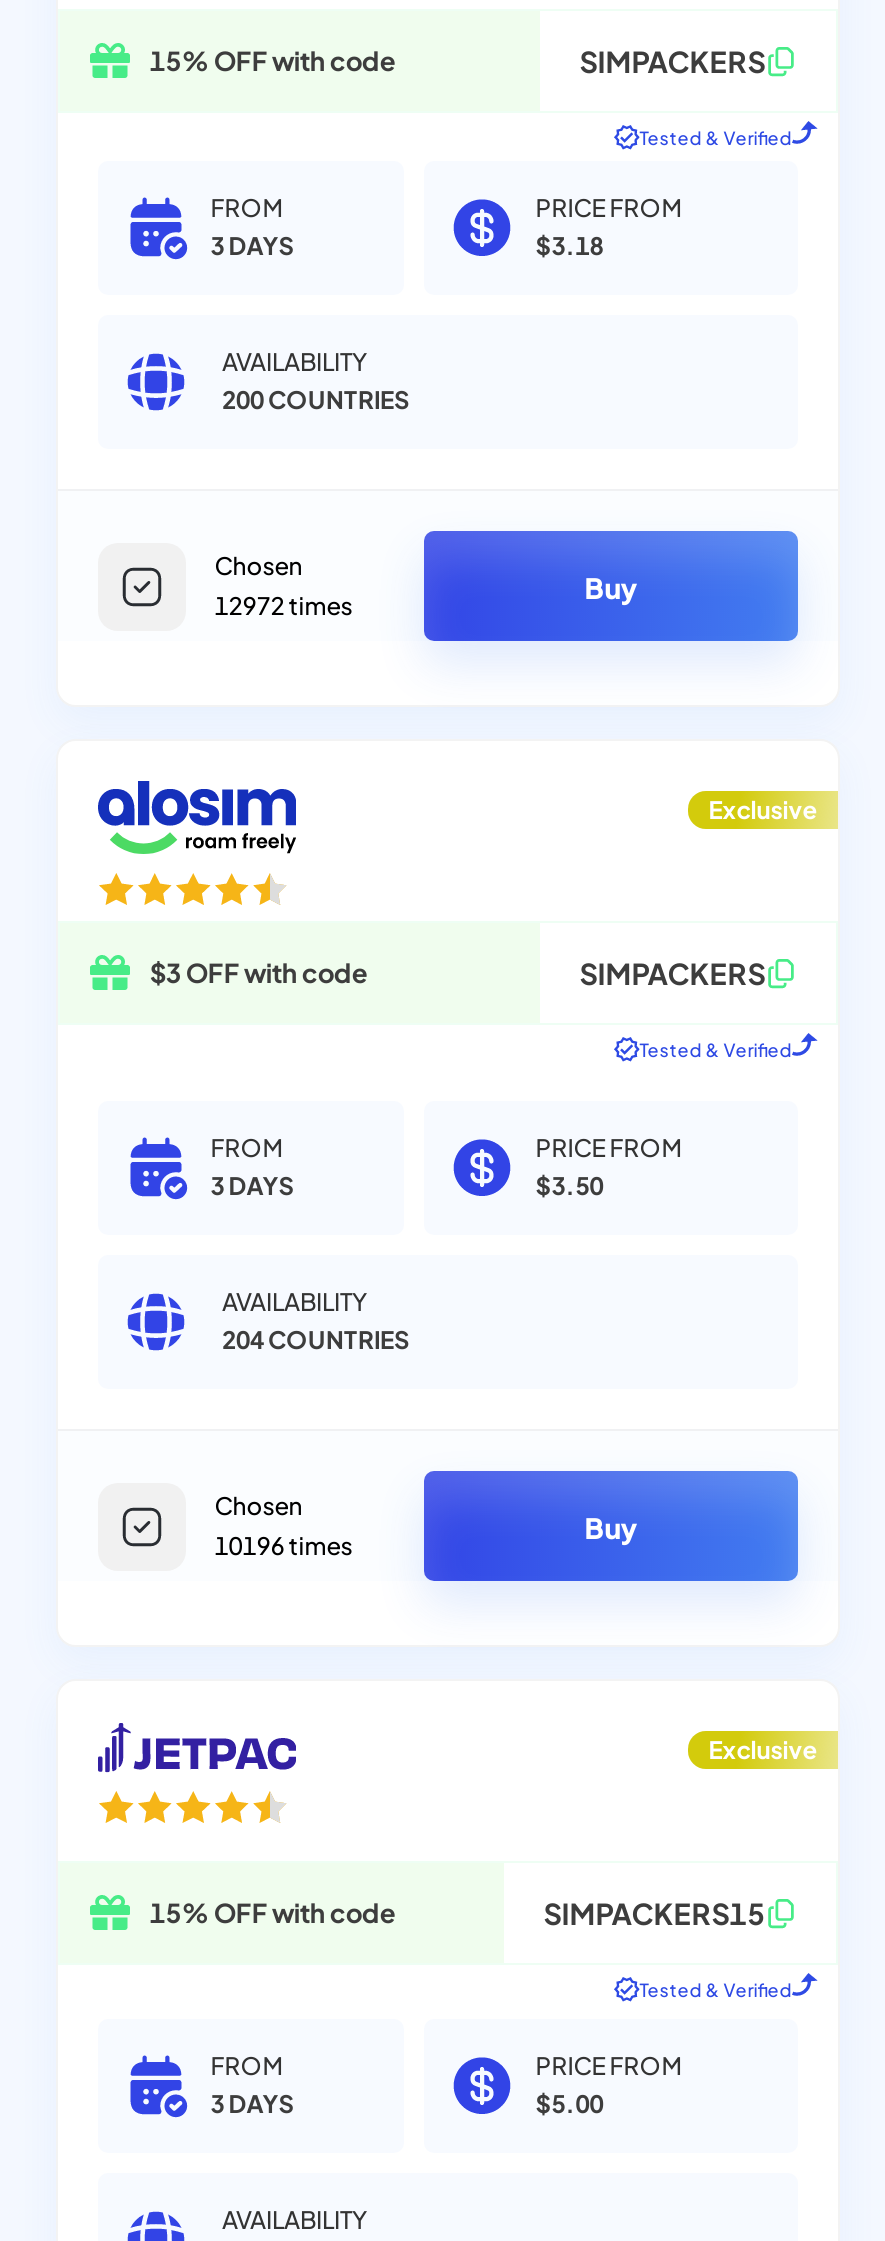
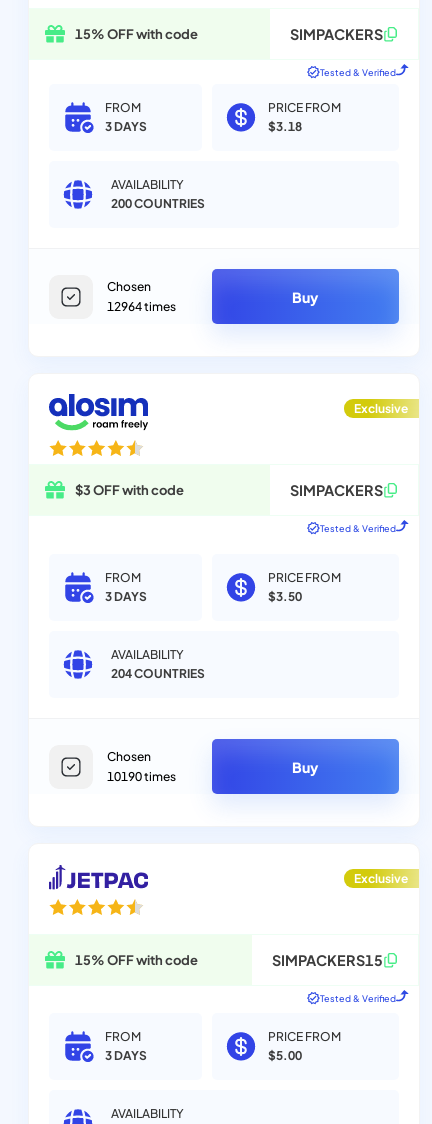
[214,591,352,621] 12972 times -> [107,299,176,314] 12964 times
[214,1531,352,1561] 10196 times -> [107,769,176,784] 10190 times

